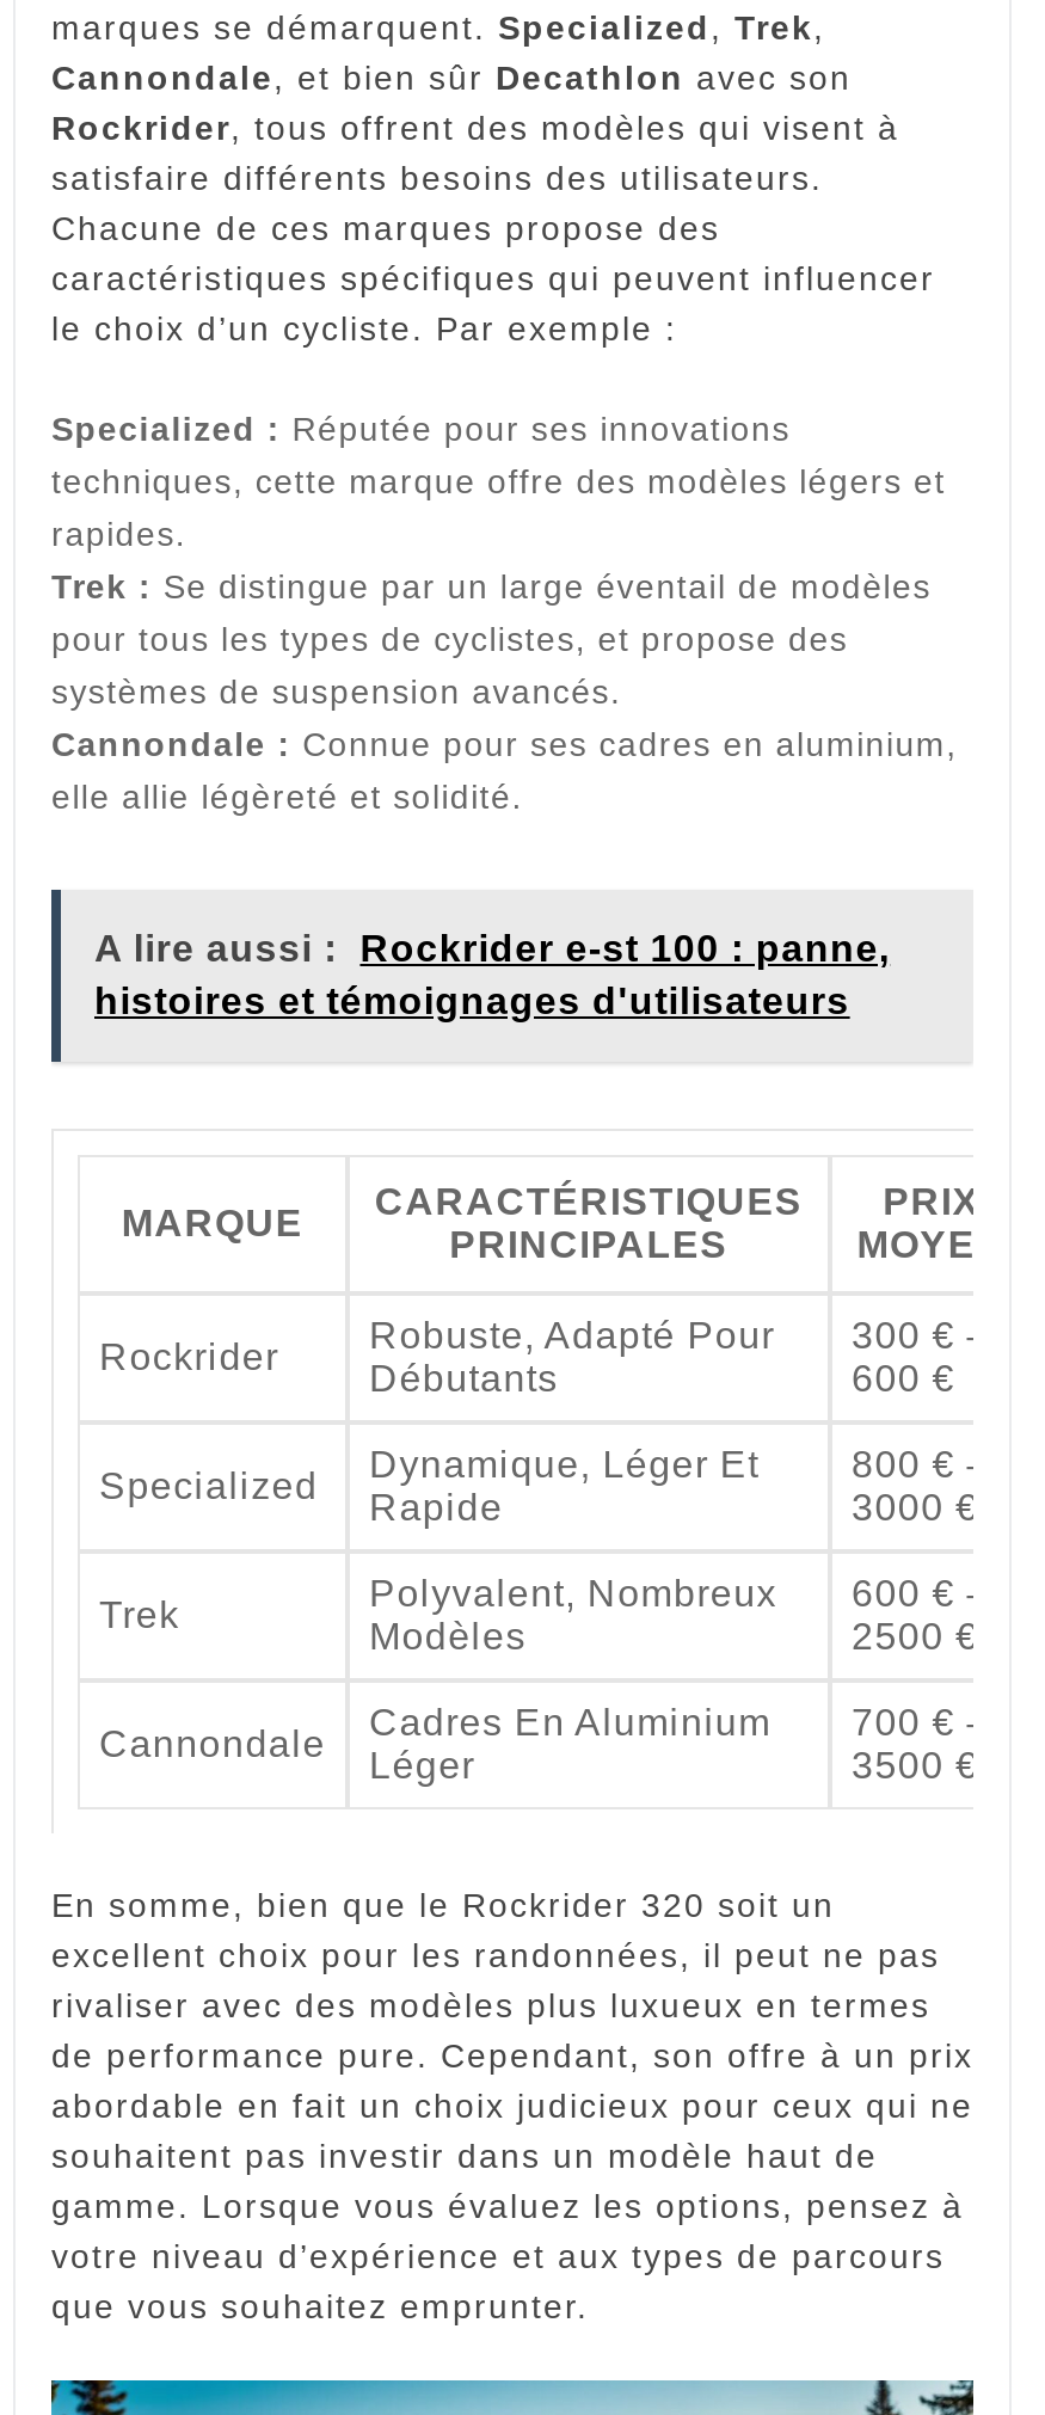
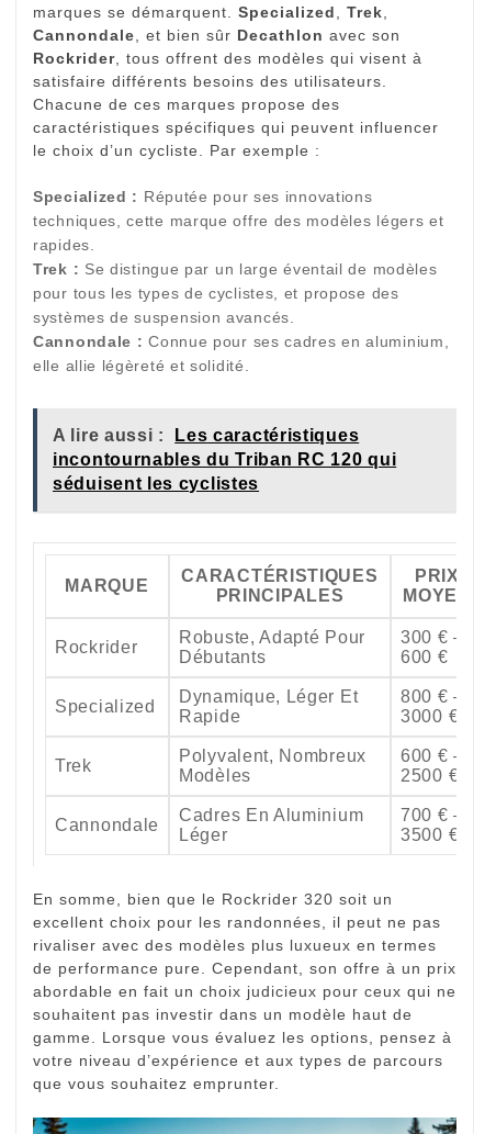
[94,927,890,1020] A lire aussi : Rockrider e-st 100 : panne, | histoires et témoignages d'utilisateurs -> [53,426,396,493] A lire aussi : Les caractéristiques | incontournables du Triban RC 120 qui | séduisent les cyclistes

